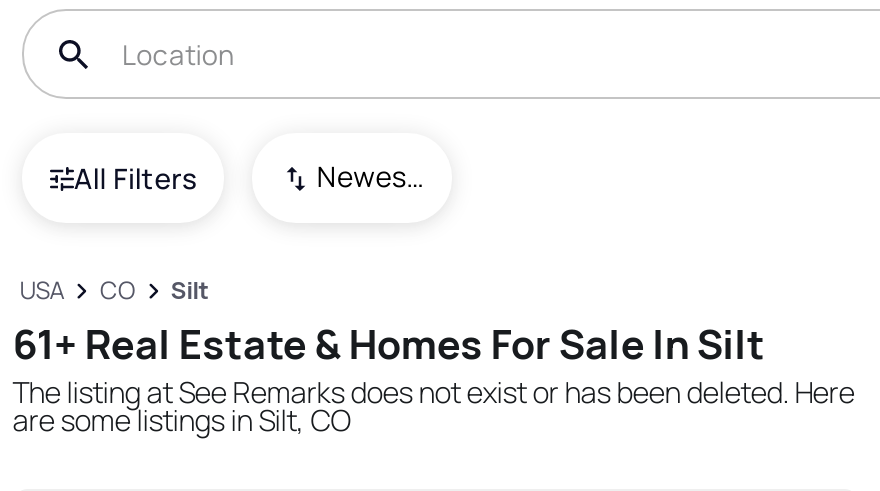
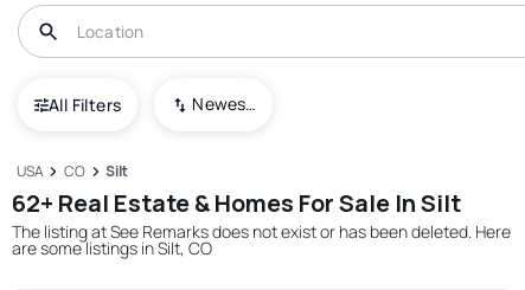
[12,317,764,371] 61+ Real Estate & Homes For Sale In Silt -> [12,187,461,219] 62+ Real Estate & Homes For Sale In Silt

